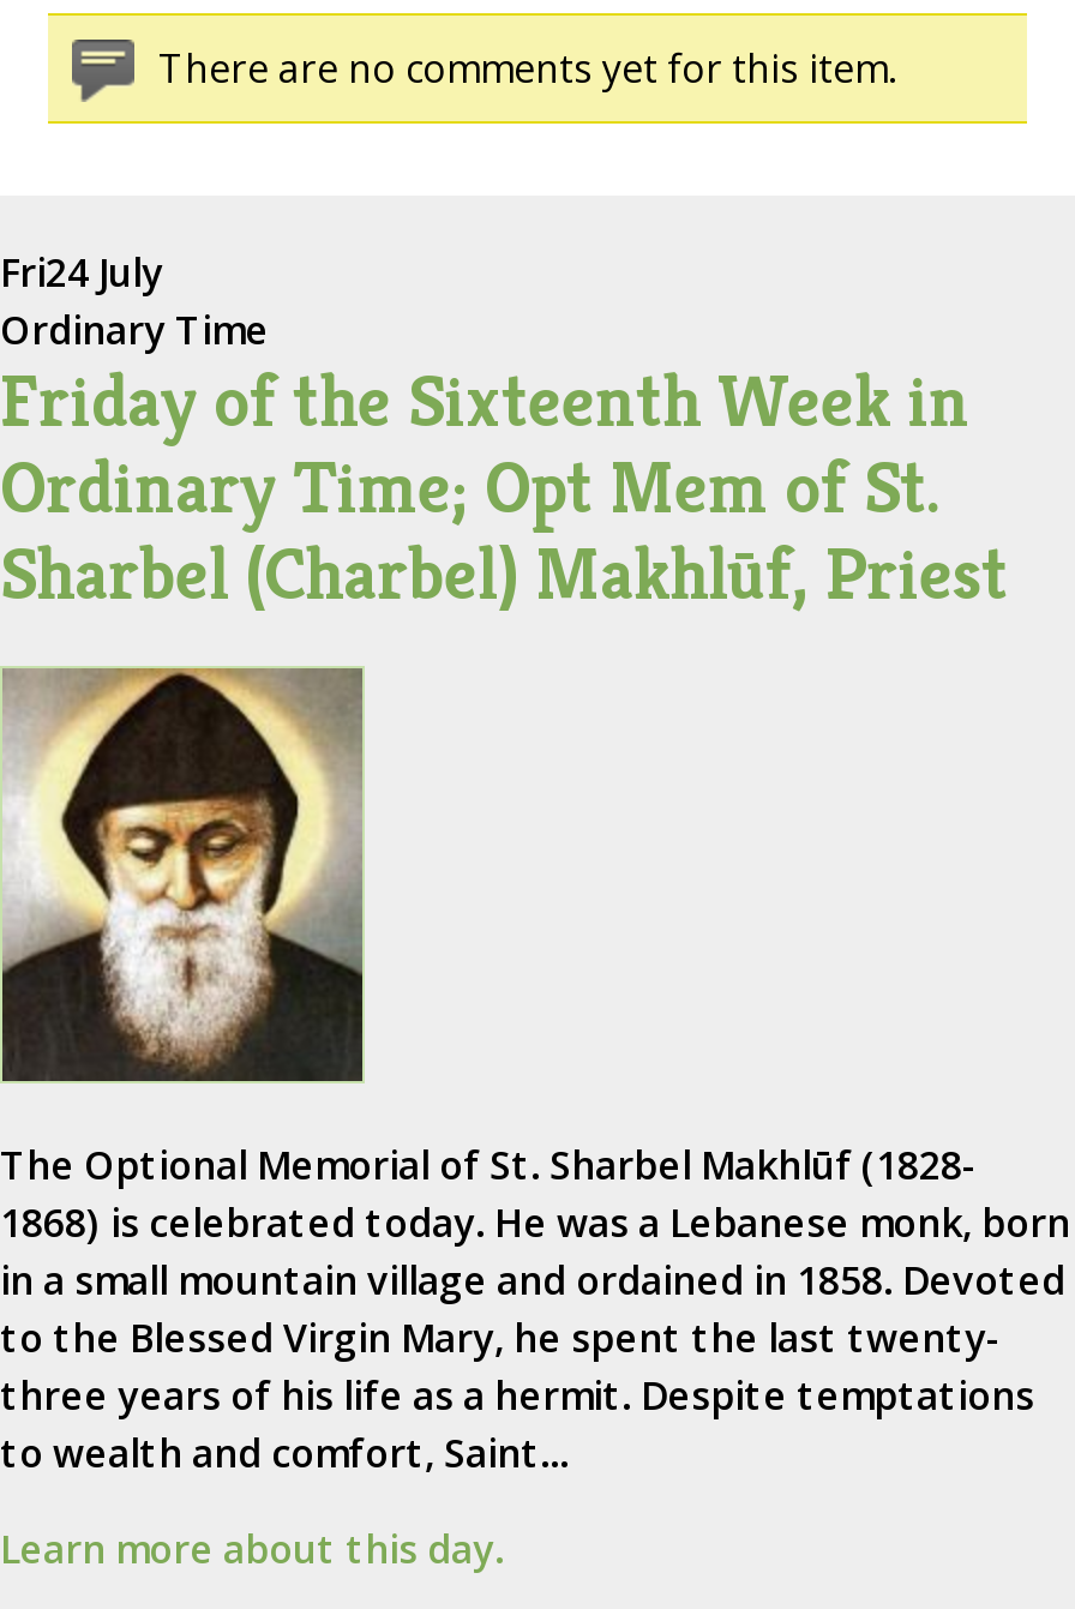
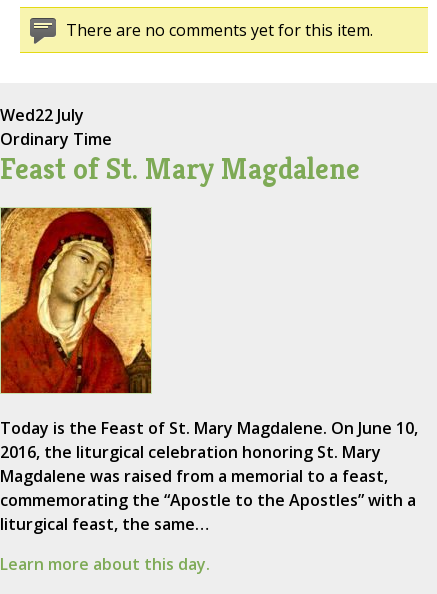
[0,246,163,299] Fri24 July -> [0,104,84,126] Wed22 July
[0,357,1008,621] Friday of the Sixteenth Week in | Ordinary Time; Opt Mem of St. | Sharbel (Charbel) Makhlūf, Priest -> [0,150,360,188] Feast of St. Mary Magdalene
[7,666,365,980] [image] -> [3,268,152,386] [image]
[0,1139,1070,1480] The Optional Memorial of St. Sharbel Makhlūf (1828- | 1868) is celebrated today. He was a Lebanese monk, born | in a small mountain village and ordained in 1858. Devoted | to the Blessed Virgin Mary, he spent the last twenty- | three years of his life as a hermit. Despite temptations | to wealth and comfort, Saint… -> [0,417,418,535] Today is the Feast of St. Mary Magdalene. On June 10, | 2016, the liturgical celebration honoring St. Mary | Magdalene was raised from a memorial to a feast, | commemorating the “Apostle to the Apostles” with a | liturgical feast, the same…

